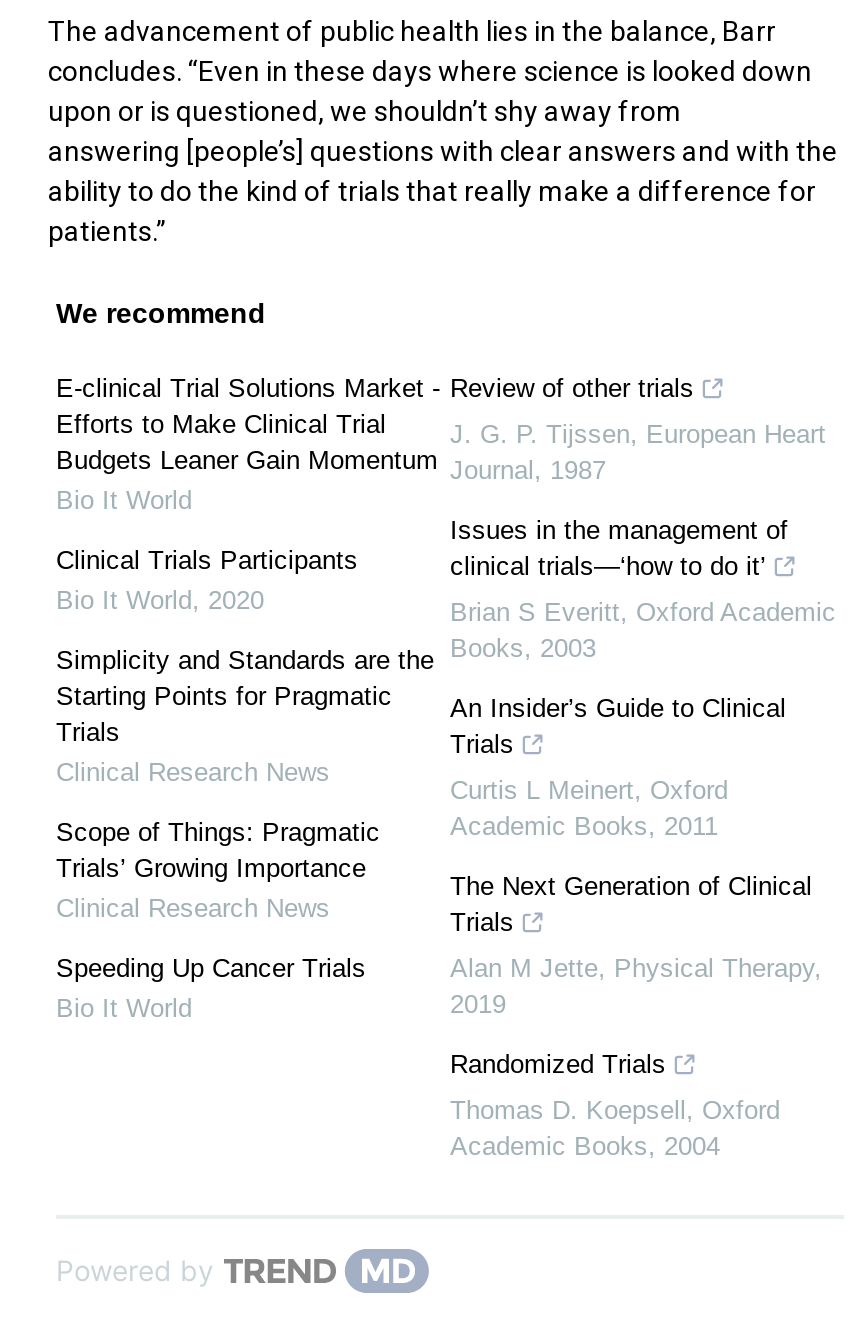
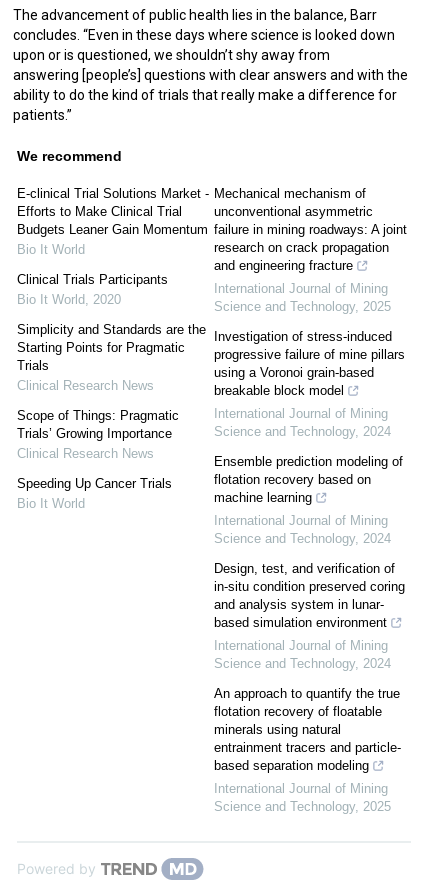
[450,373,694,403] Review of other trials -> [214,186,407,273] Mechanical mechanism of | unconventional asymmetric | failure in mining roadways: A joint | research on crack propagation | and engineering fracture
[450,419,826,485] J. G. P. Tijssen, European Heart | Journal, 1987 -> [214,281,391,314] International Journal of Mining | Science and Technology, 2025
[450,515,788,581] Issues in the management of | clinical trials—‘how to do it’ -> [214,329,405,398] Investigation of stress-induced | progressive failure of mine pillars | using a Voronoi grain-based | breakable block model
[450,597,836,663] Brian S Everitt, Oxford Academic | Books, 2003 -> [214,406,391,439] International Journal of Mining | Science and Technology, 2024
[450,693,786,759] An Insider’s Guide to Clinical | Trials -> [214,454,403,505] Ensemble prediction modeling of | flotation recovery based on | machine learning
[450,775,728,841] Curtis L Meinert, Oxford | Academic Books, 2011 -> [214,513,391,546] International Journal of Mining | Science and Technology, 2024
[450,871,812,937] The Next Generation of Clinical | Trials -> [214,561,405,630] Design, test, and verification of | in-situ condition preserved coring | and analysis system in lunar- | based simulation environment
[450,953,822,1019] Alan M Jette, Physical Therapy, | 2019 -> [214,638,391,671] International Journal of Mining | Science and Technology, 2024
[450,1049,666,1079] Randomized Trials -> [214,686,401,773] An approach to quantify the true | flotation recovery of floatable | minerals using natural | entrainment tracers and particle- | based separation modeling
[450,1095,780,1161] Thomas D. Koepsell, Oxford | Academic Books, 2004 -> [214,781,391,814] International Journal of Mining | Science and Technology, 2025

